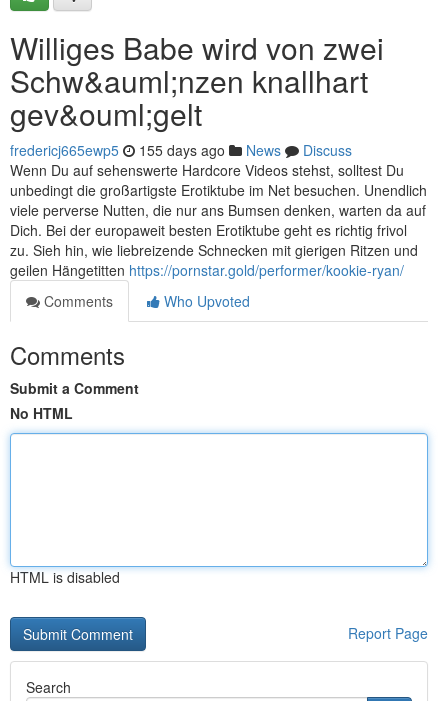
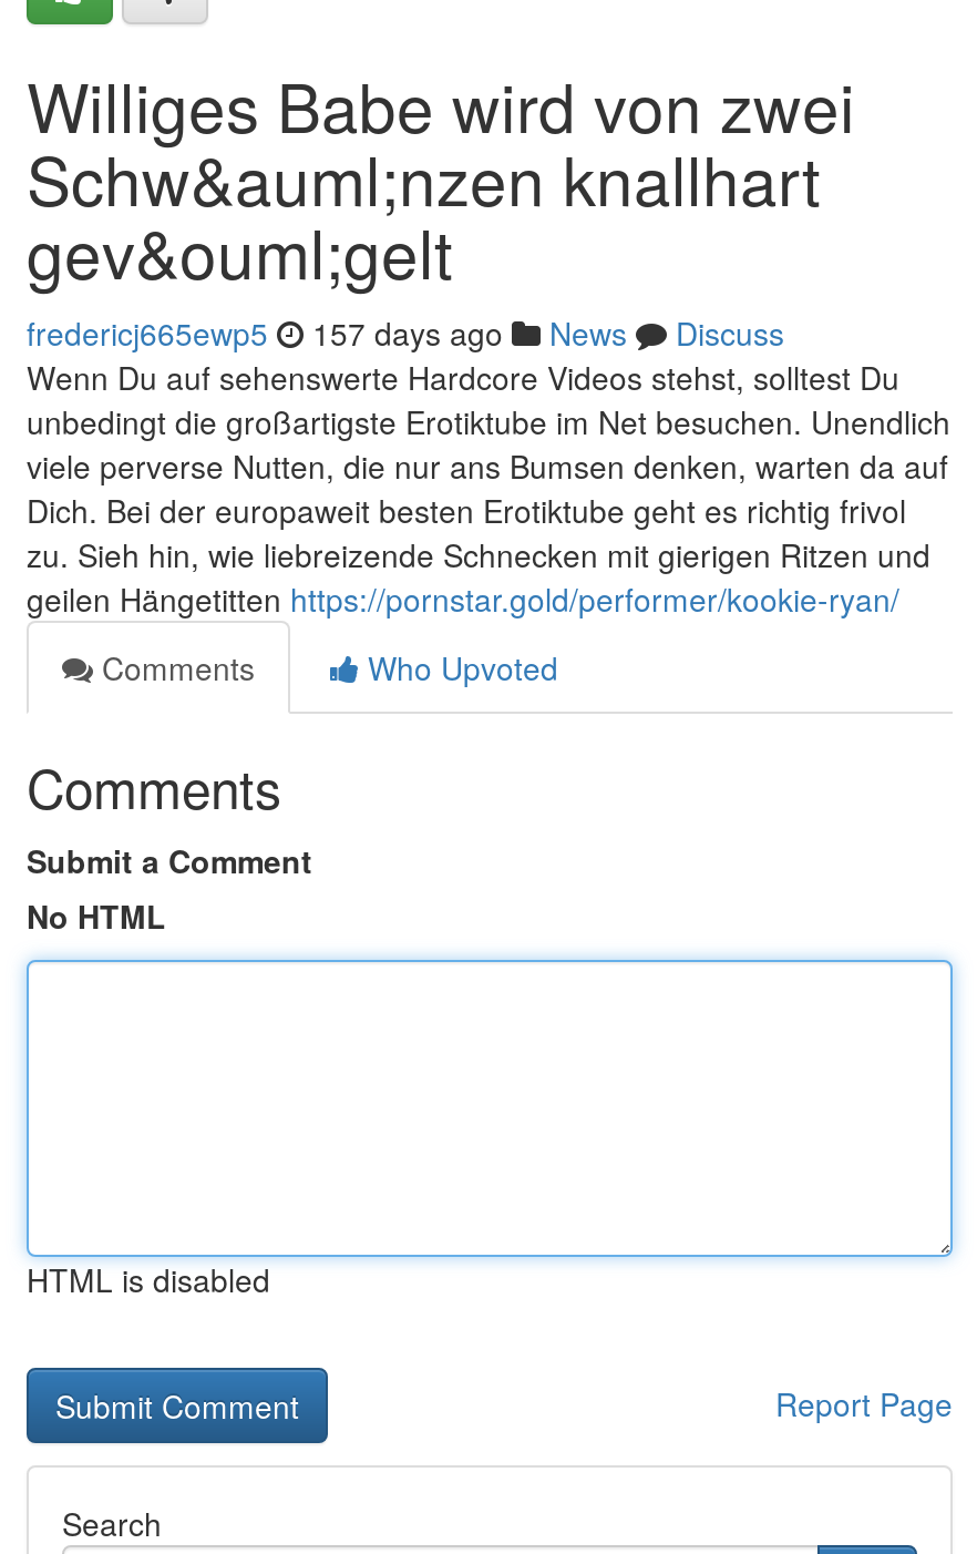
[10,140,352,160] fredericj665ewp5 155 days ago News Discuss -> [27,310,784,355] fredericj665ewp5 157 days ago News Discuss

